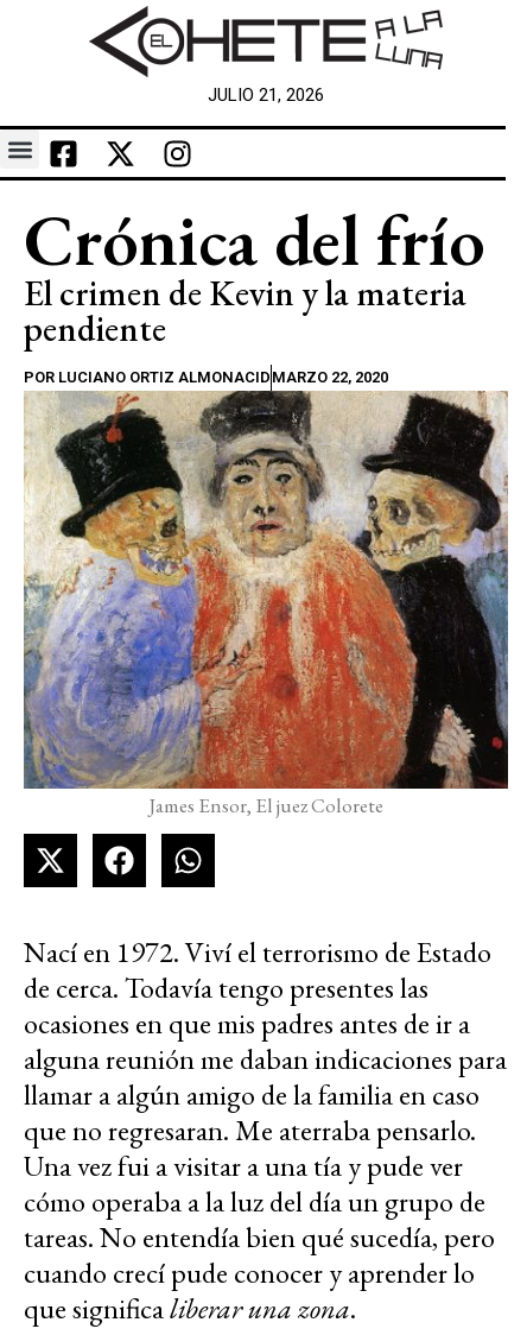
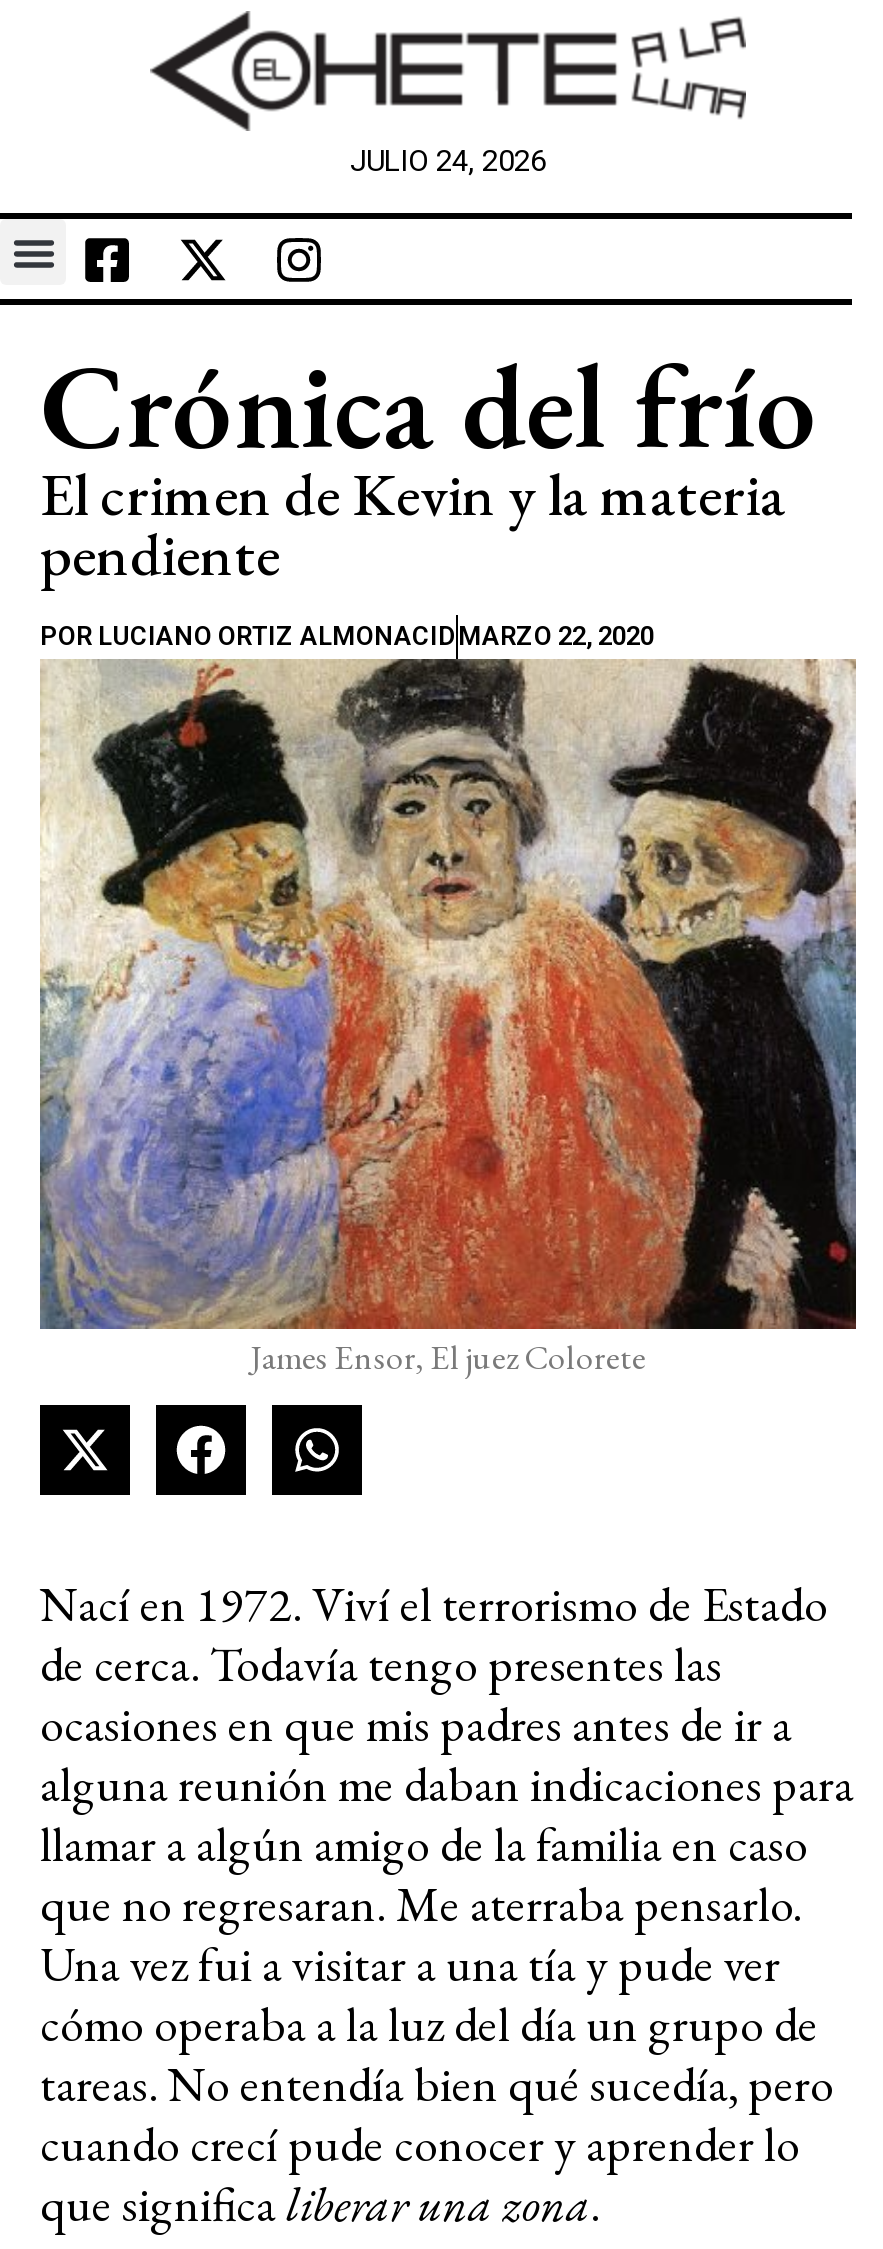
[208,84,324,106] JULIO 21, 2026 -> [350,143,546,179] JULIO 24, 2026

